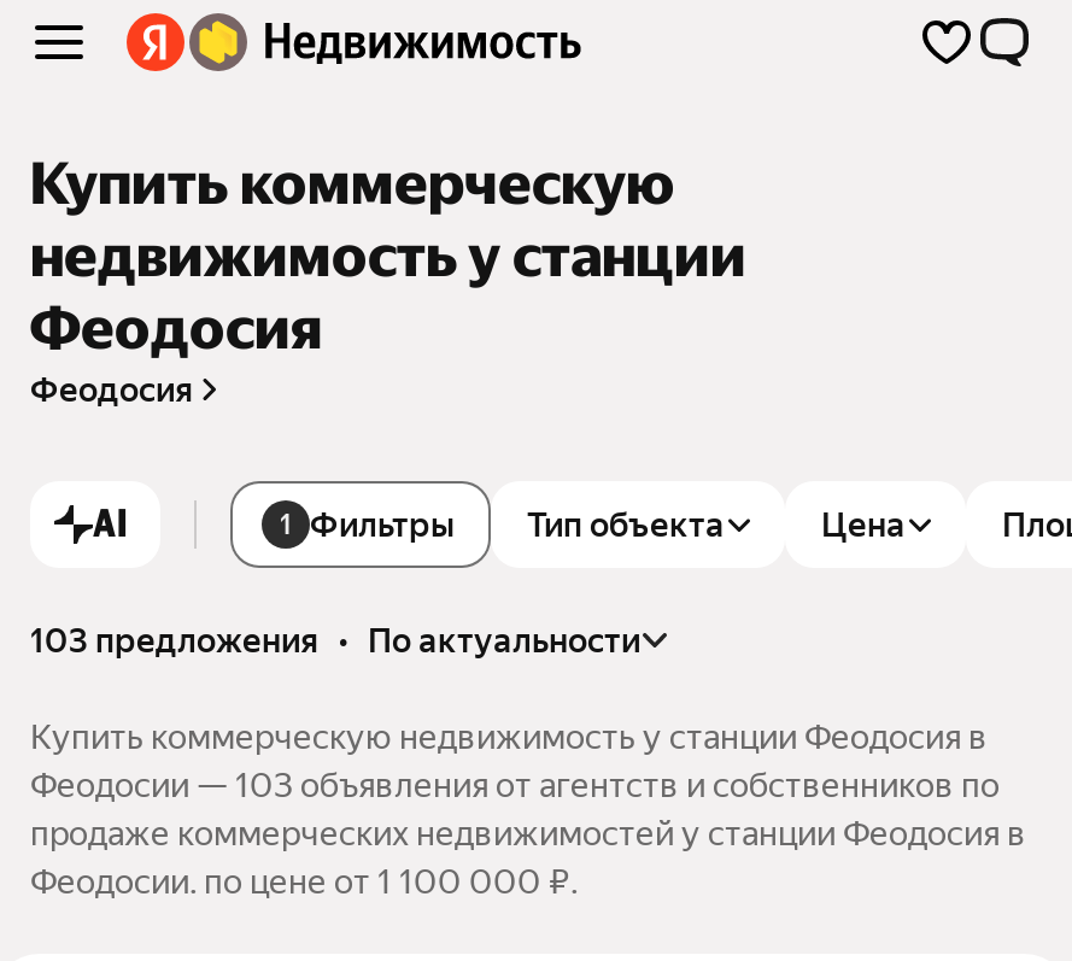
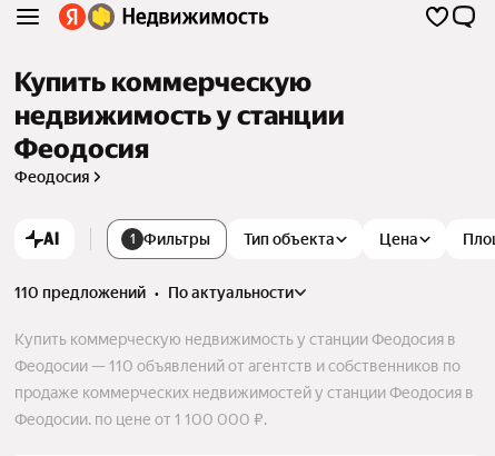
[30,620,640,659] 103 предложения • по актуальности -> [14,283,294,301] 110 предложений • по актуальности
[30,765,1000,804] Феодосии — 103 объявления от агентств и собственников по -> [14,357,461,375] Феодосии — 110 объявлений от агентств и собственников по

